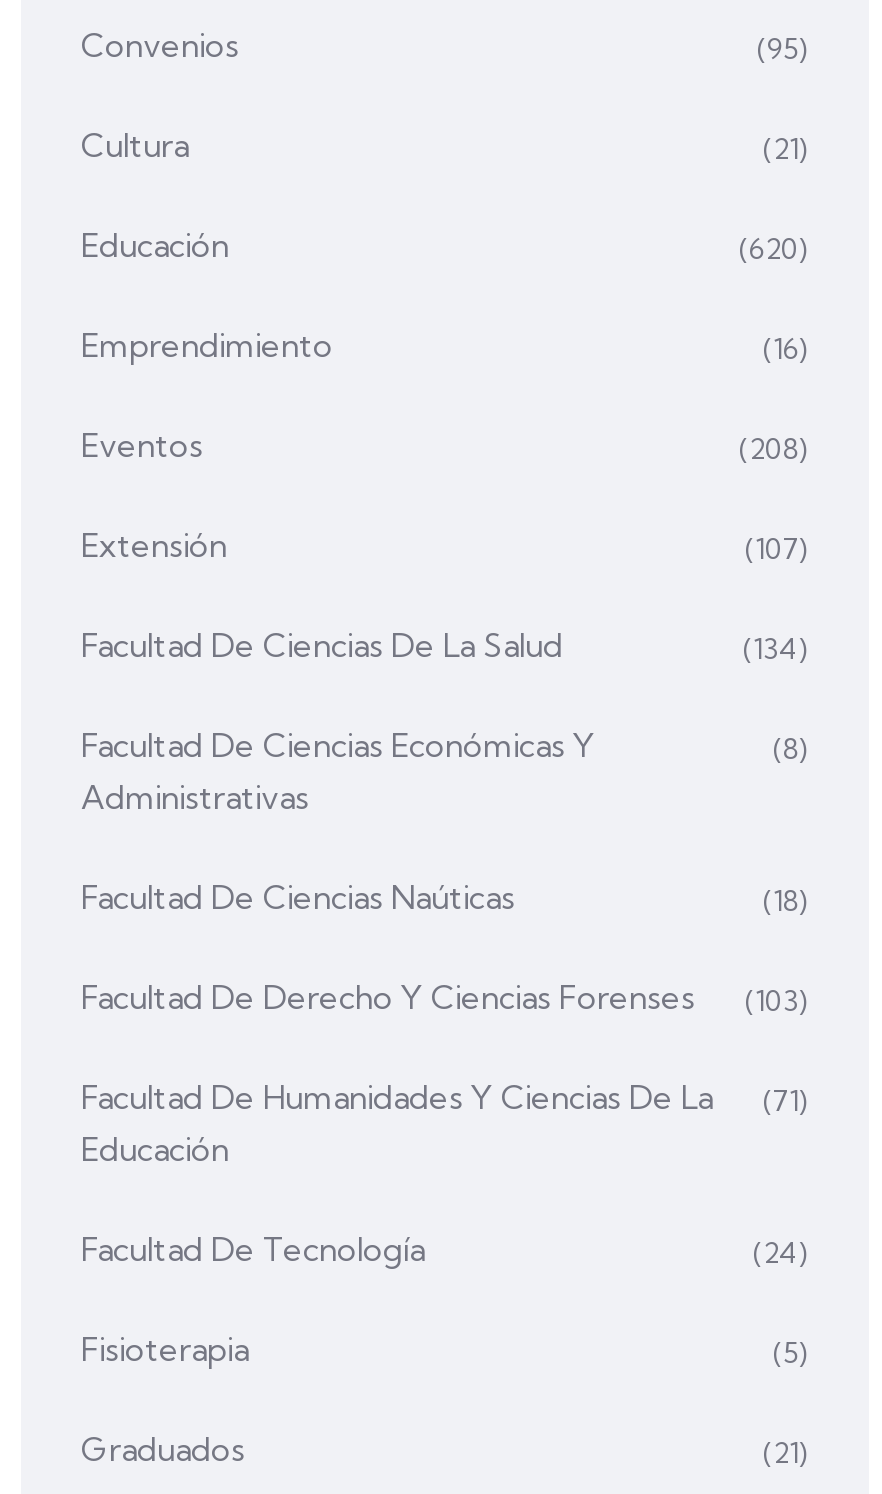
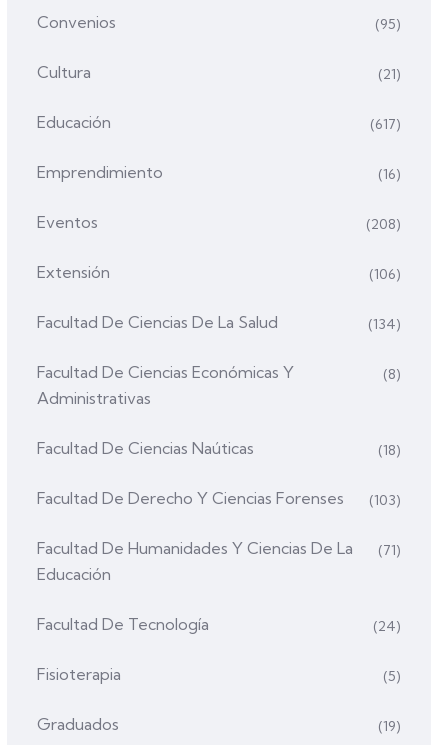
[739,231,809,267] (620) -> [370,115,401,133] (617)
[745,531,809,567] (107) -> [369,265,401,283] (106)
[763,1435,809,1471] (21) -> [378,717,401,735] (19)

